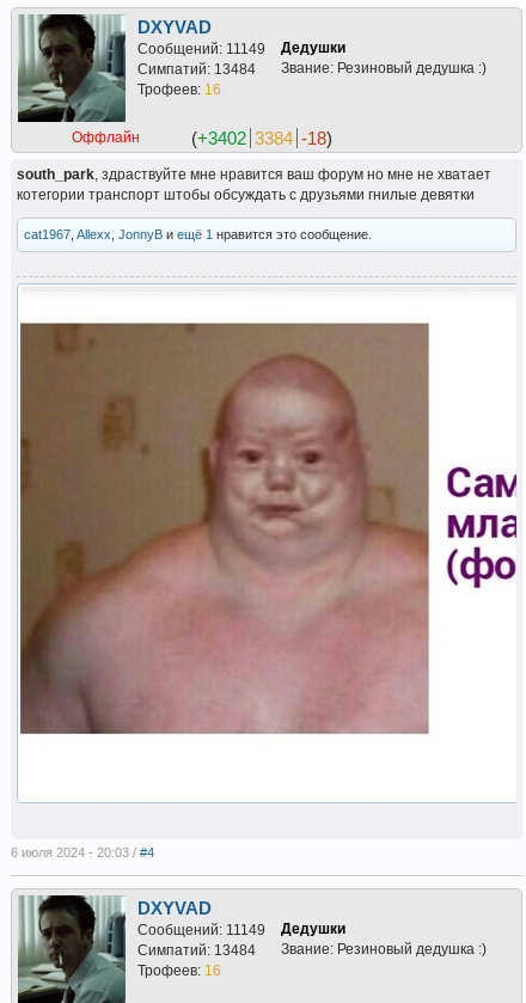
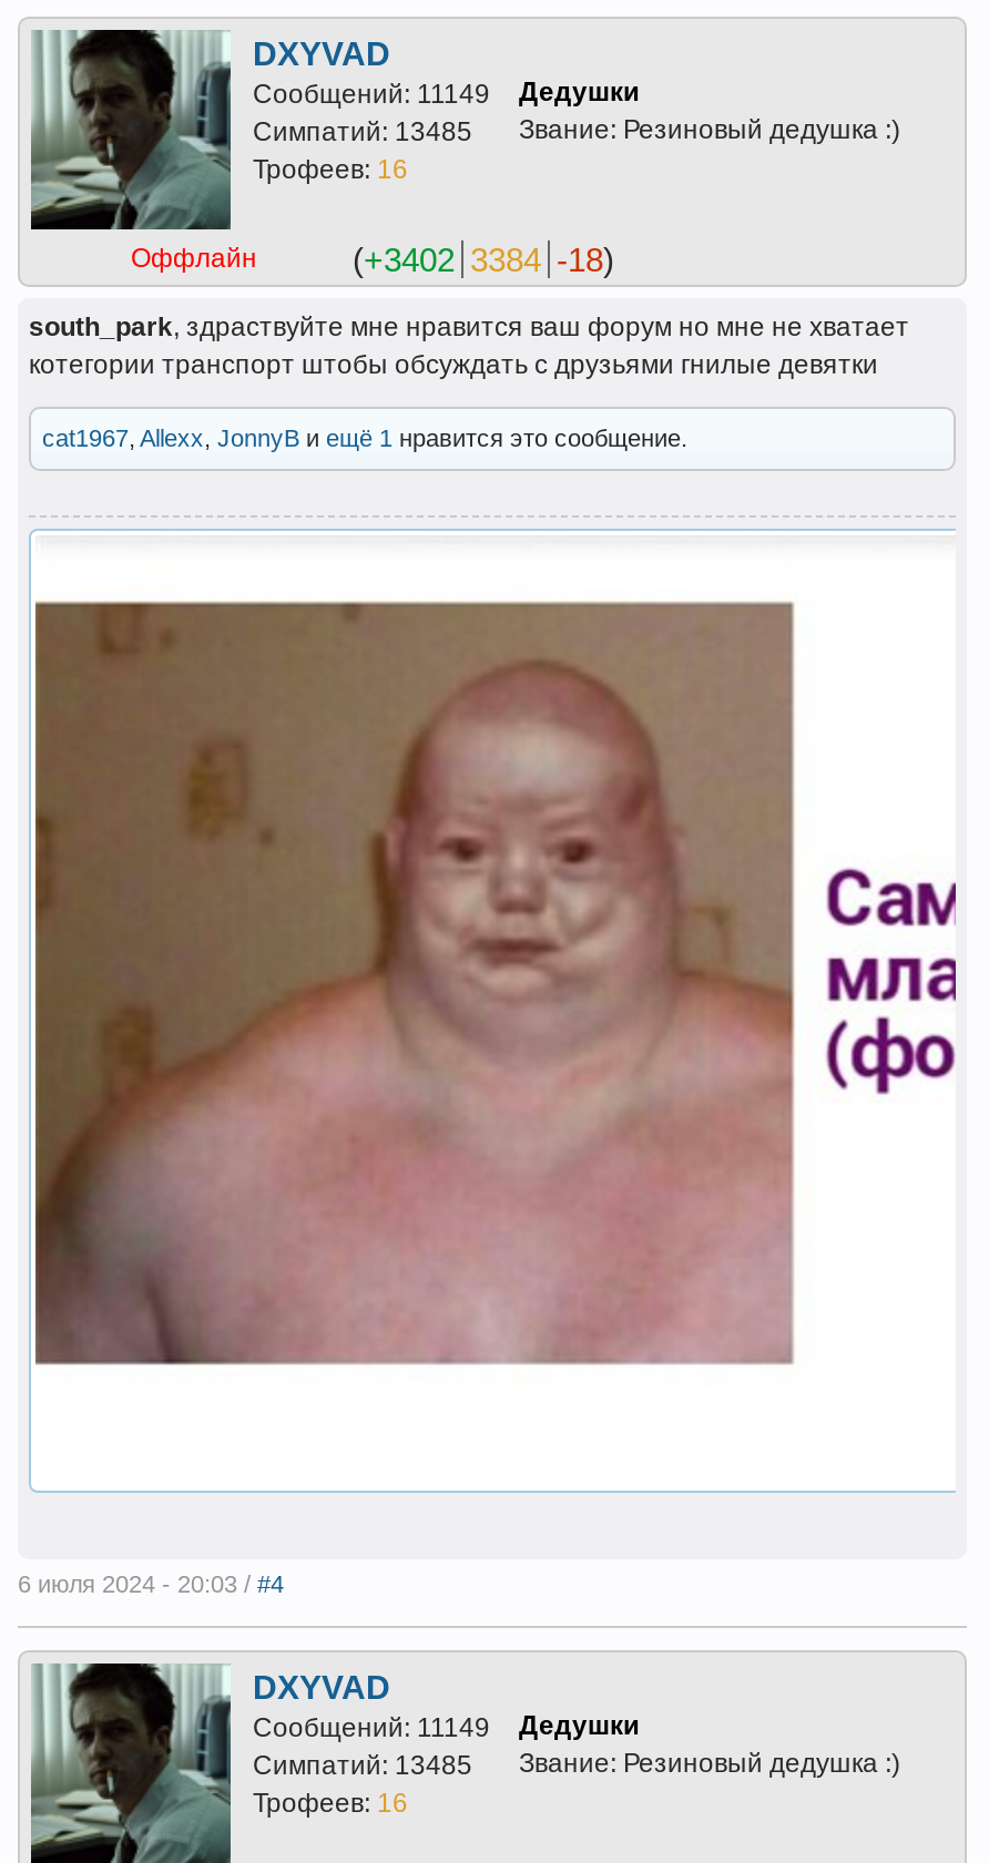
[137,60,487,78] Симпатий: 13484 Звание: Резиновый дедушка :) -> [253,114,900,147] Симпатий: 13485 Звание: Резиновый дедушка :)
[137,941,487,959] Симпатий: 13484 Звание: Резиновый дедушка :) -> [253,1748,900,1781] Симпатий: 13485 Звание: Резиновый дедушка :)

